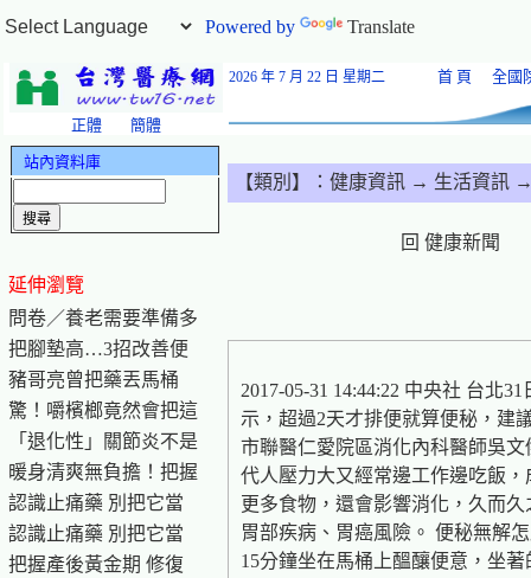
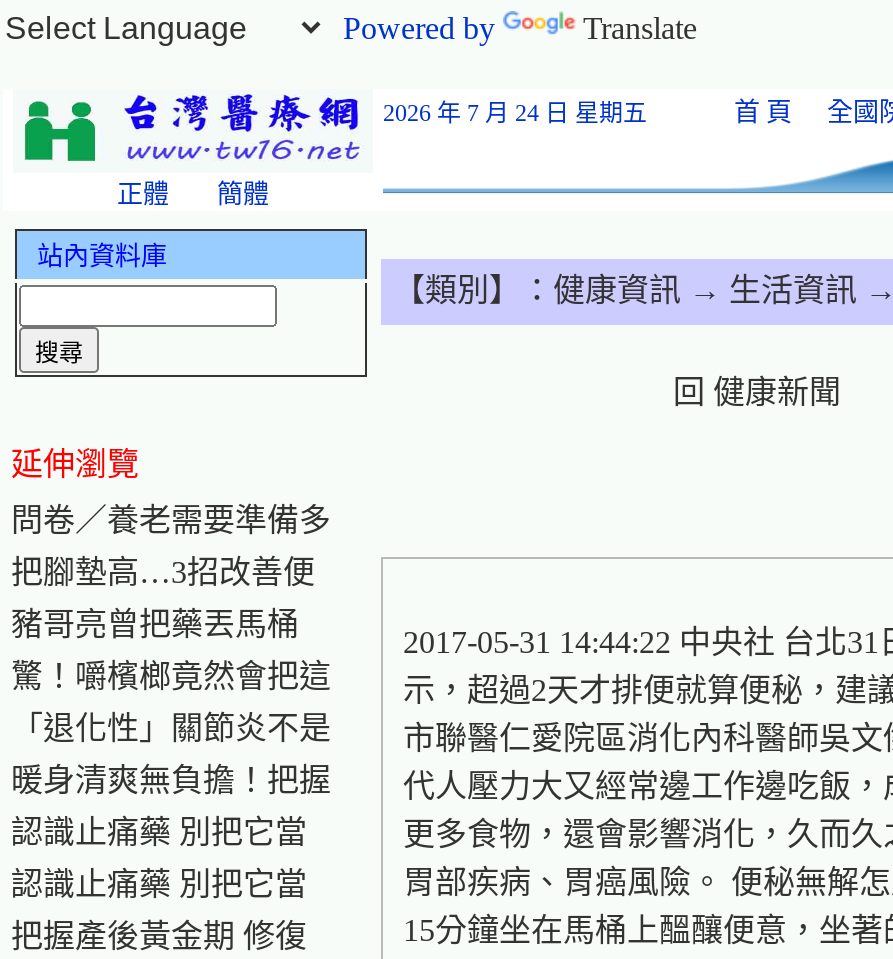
[229,69,385,85] 2026 年 7 月 22 日星期二 -> [383,99,647,127] 2026 年 7 月 24 日星期五

